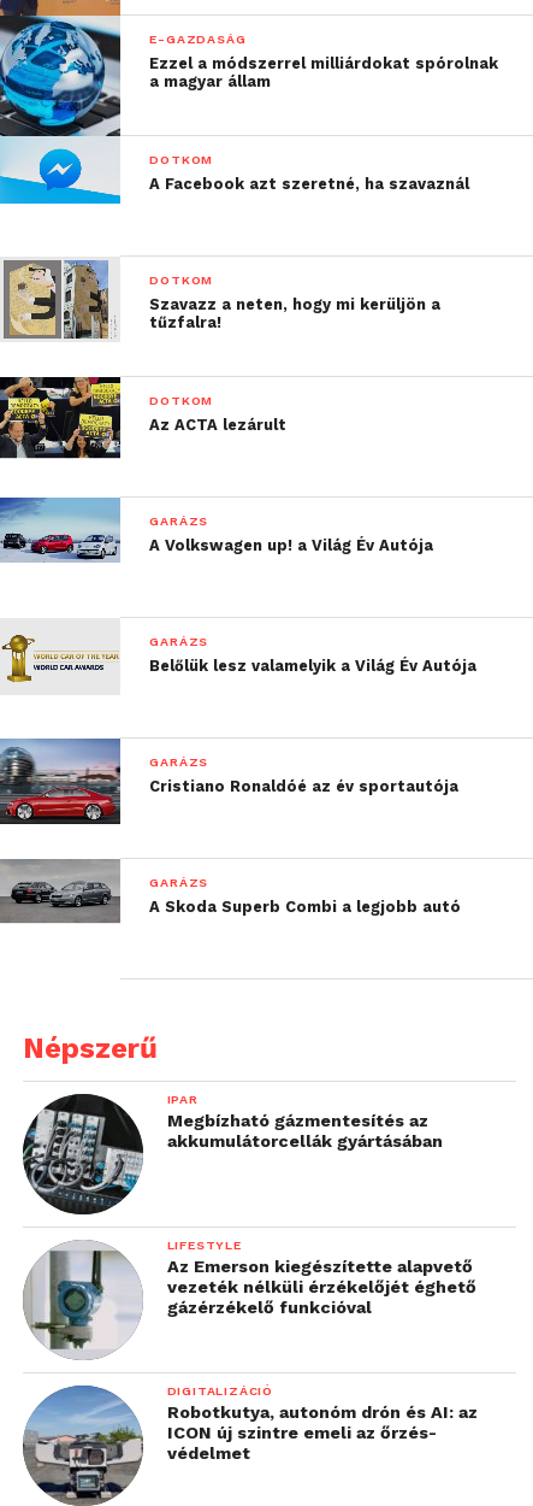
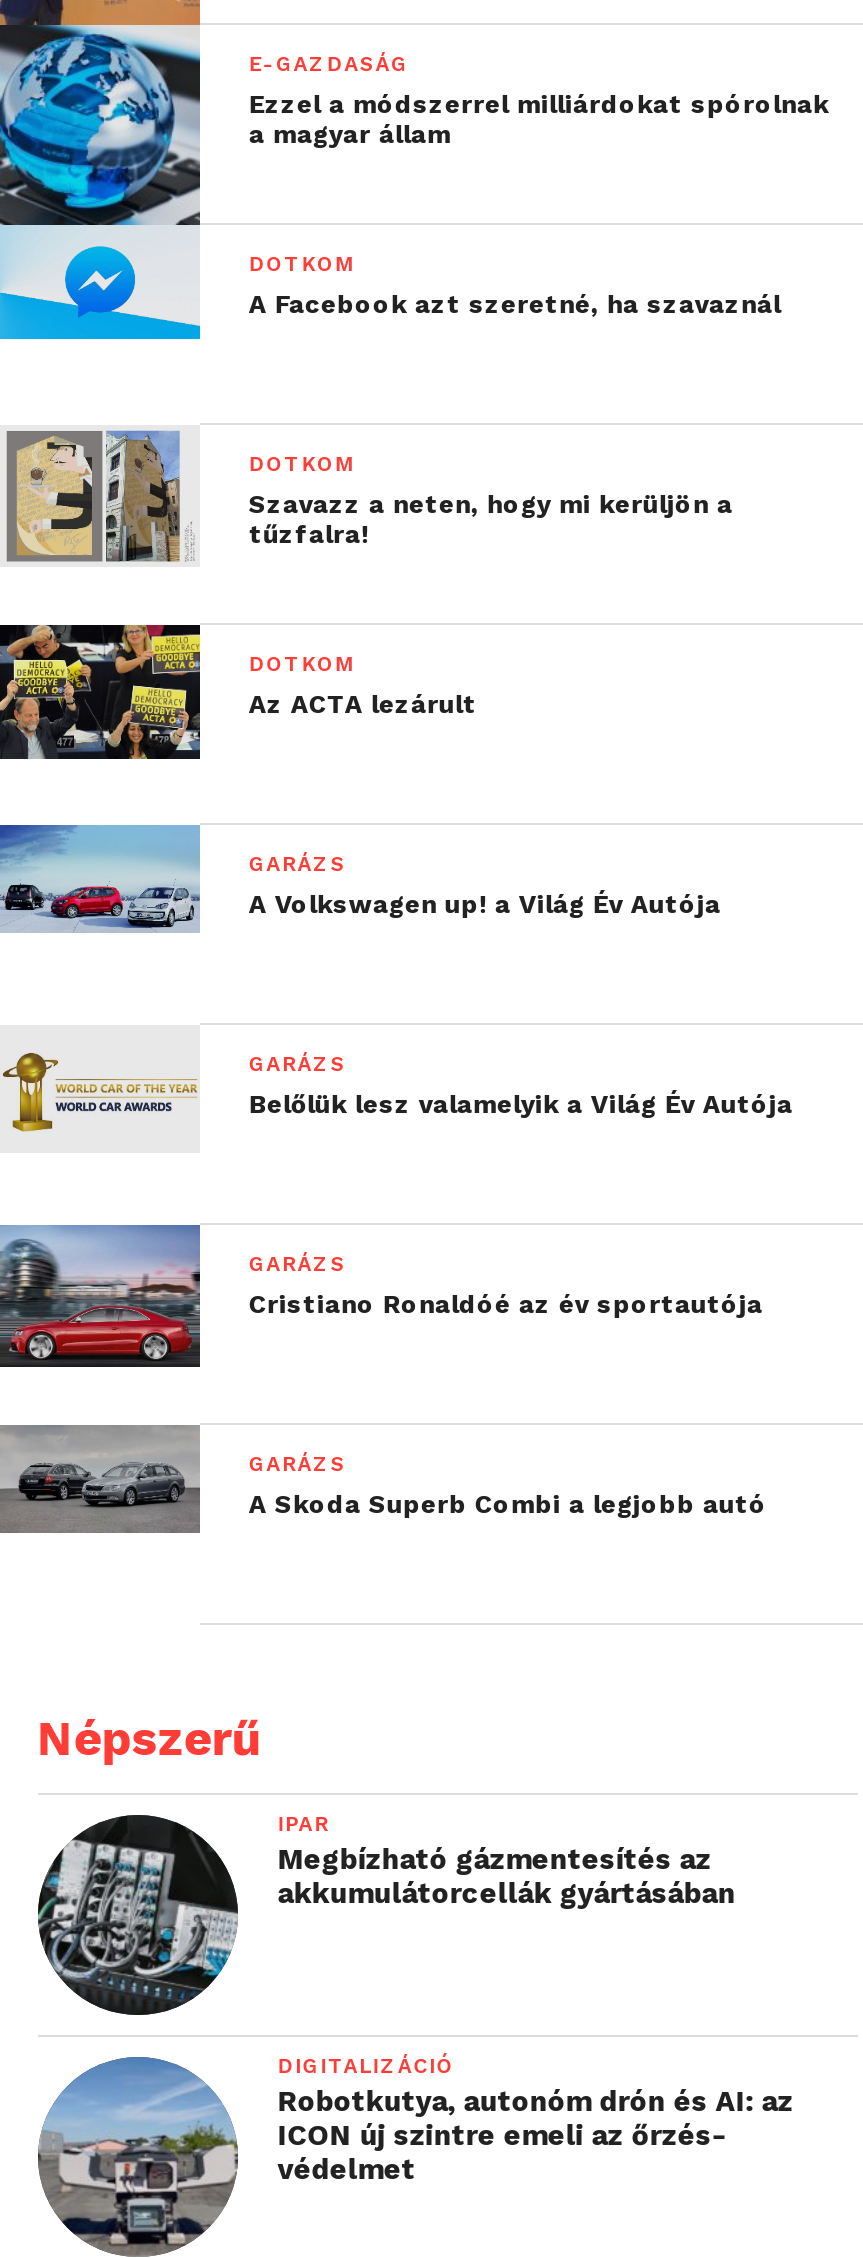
[25,1237,476,1359] [image] | LIFESTYLE | Az Emerson kiegészítette alapvető | vezeték nélküli érzékelőjét éghető | gázérzékelő funkcióval -> none

